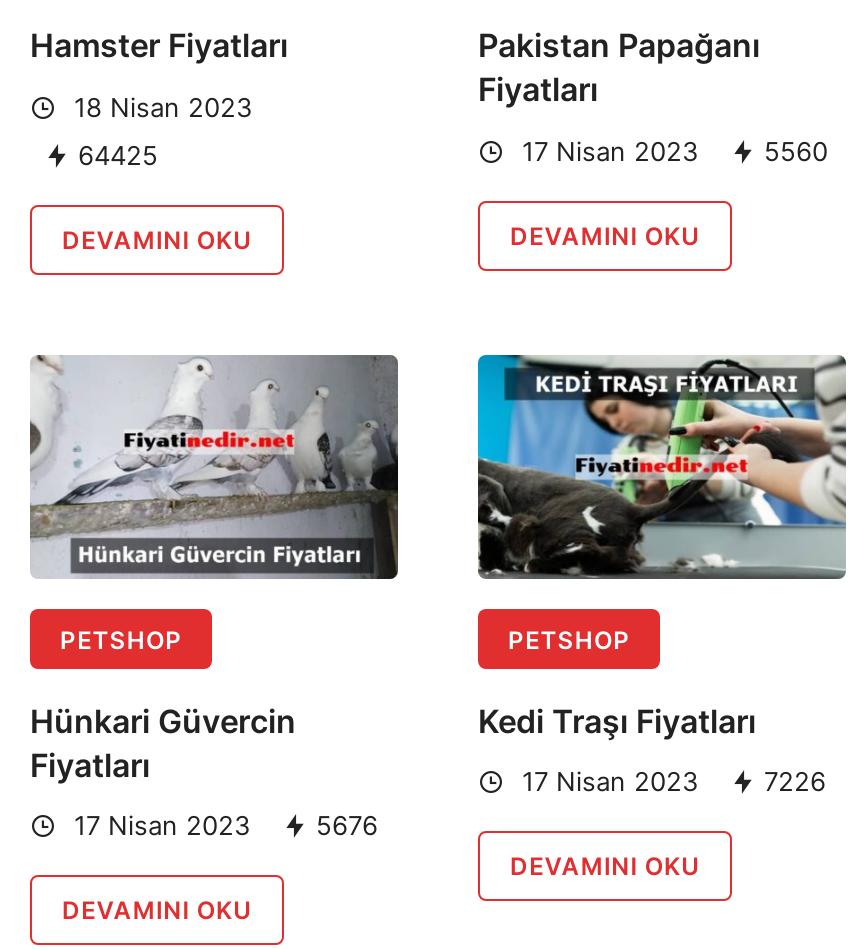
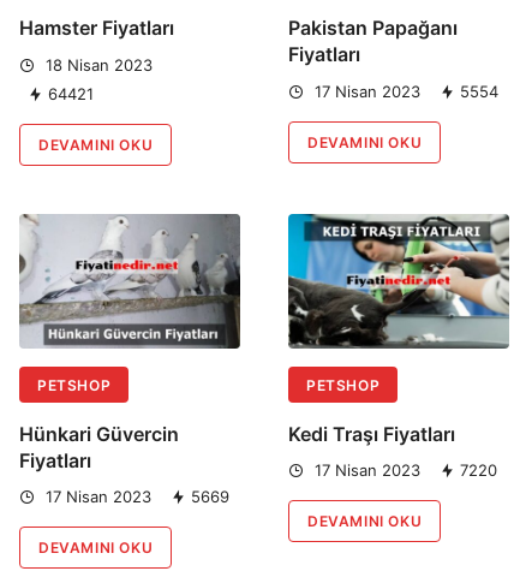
[70,138,158,170] 64425 -> [43,84,94,103] 64421
[514,134,828,166] 17 Nisan 2023 5560 -> [310,81,498,100] 17 Nisan 2023 5554
[514,765,826,797] 17 Nisan 2023 7226 -> [310,460,497,479] 17 Nisan 2023 7220
[66,809,378,841] 17 Nisan 2023 5676 -> [41,487,229,506] 17 Nisan 2023 5669

